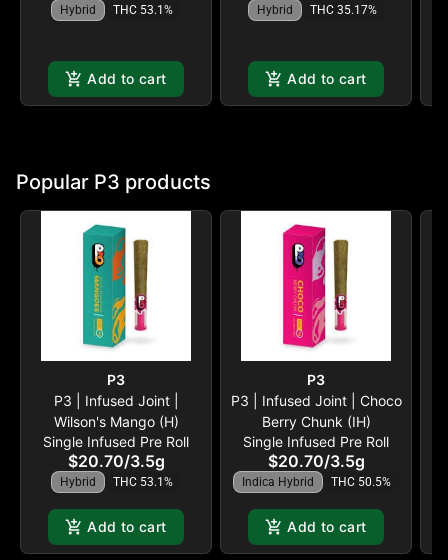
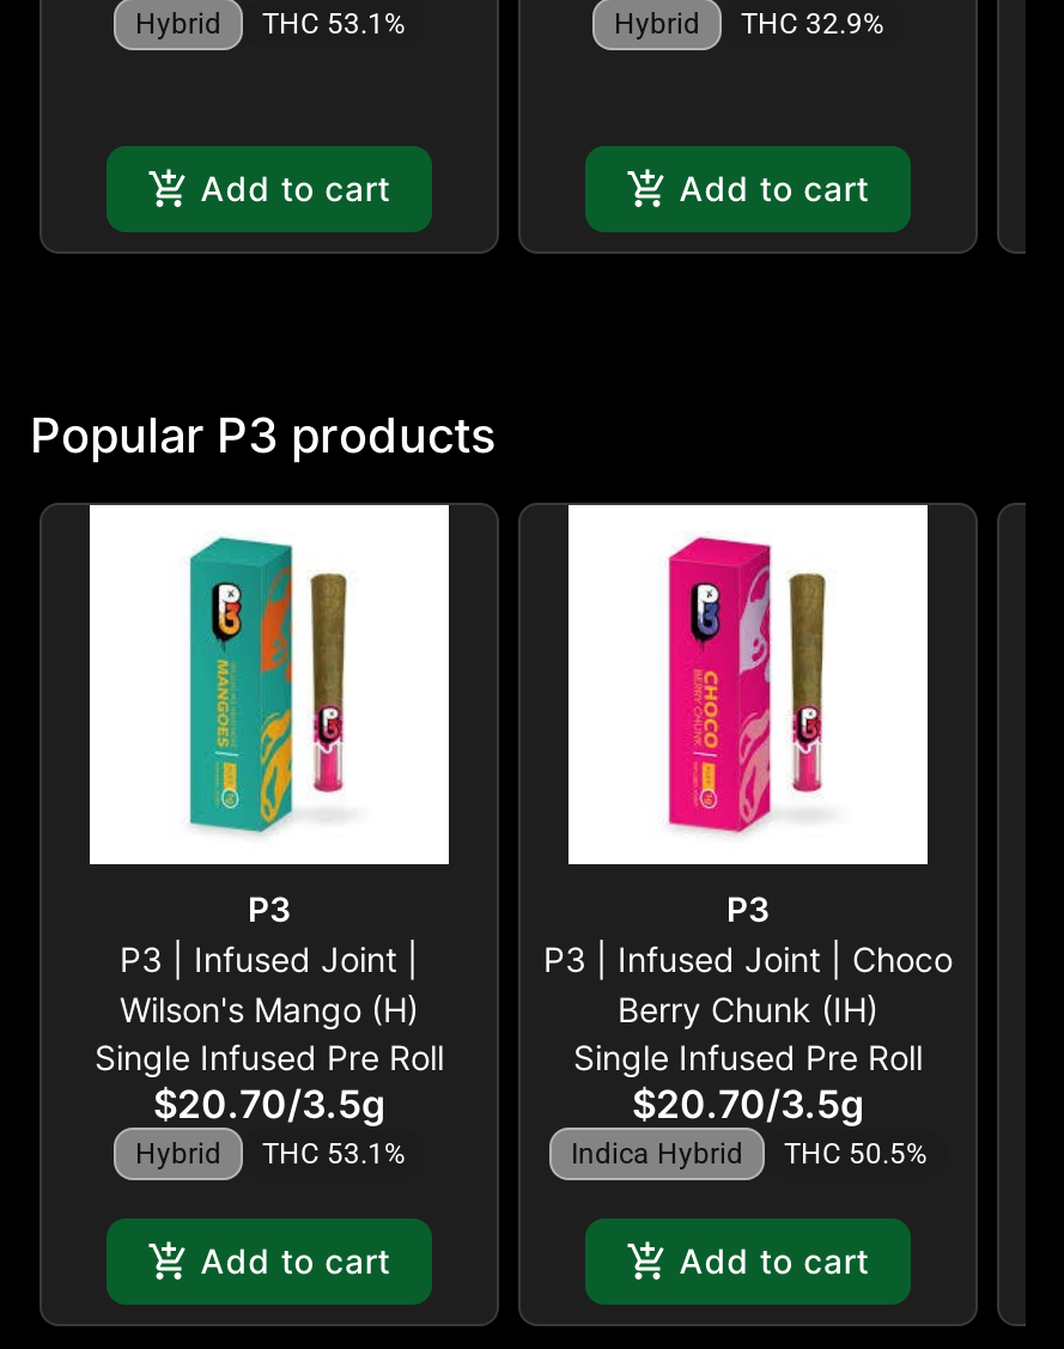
[256,3,376,17] Hybrid THC 35.17% -> [614,7,884,40] Hybrid THC 32.9%

